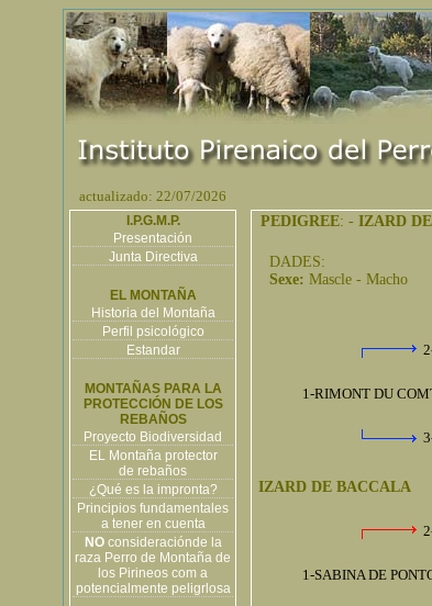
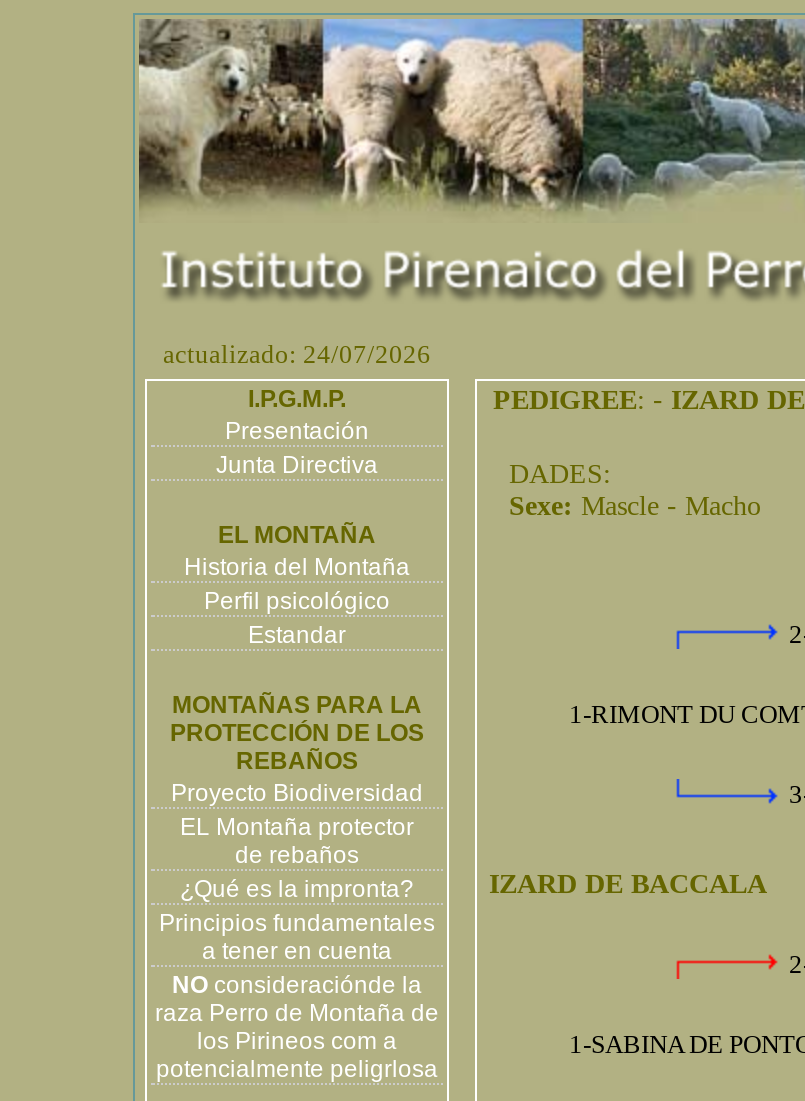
[69,188,226,204] actualizado: 22/07/2026 -> [145,339,431,369] actualizado: 24/07/2026

